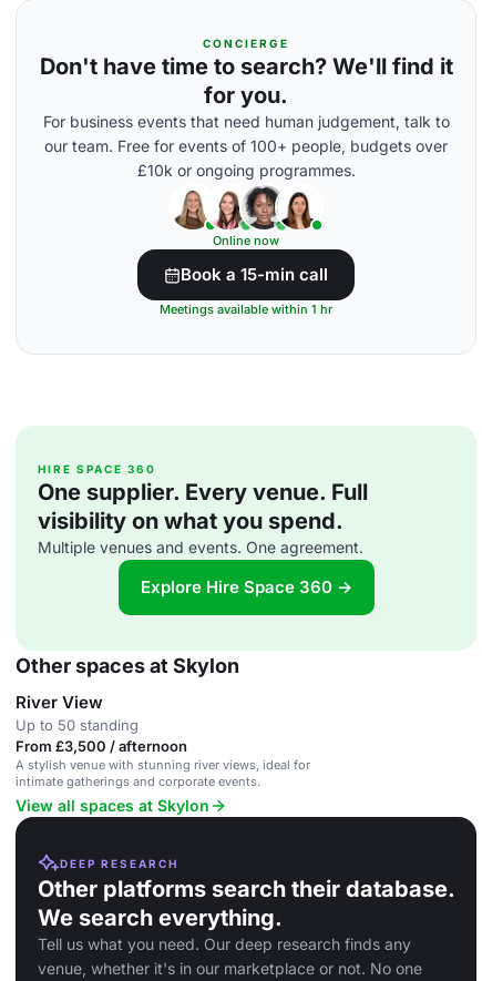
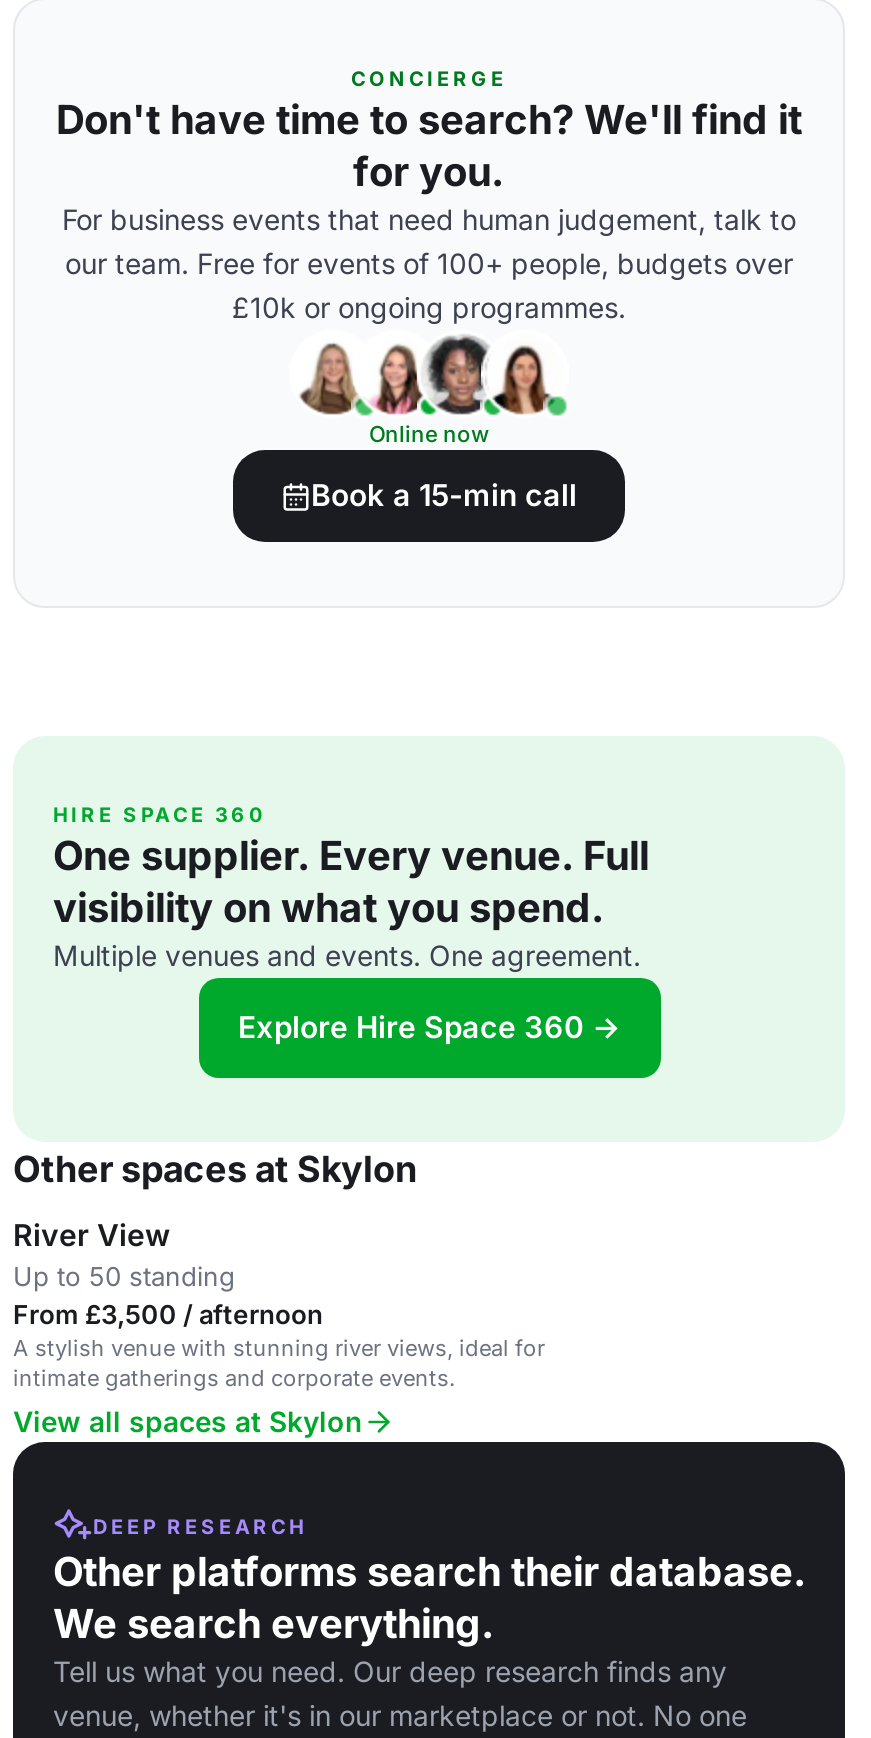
[160,302,332,317] Meetings available within 1 hr -> none

